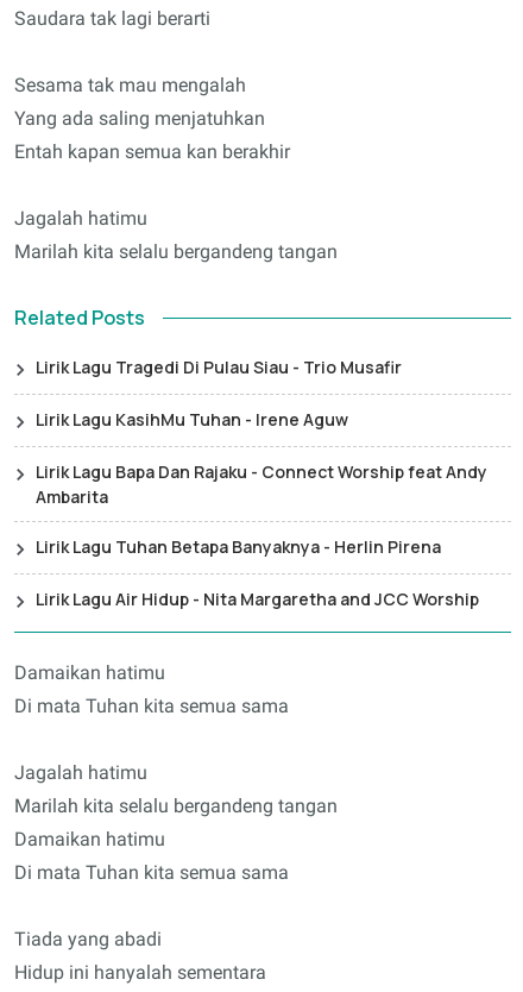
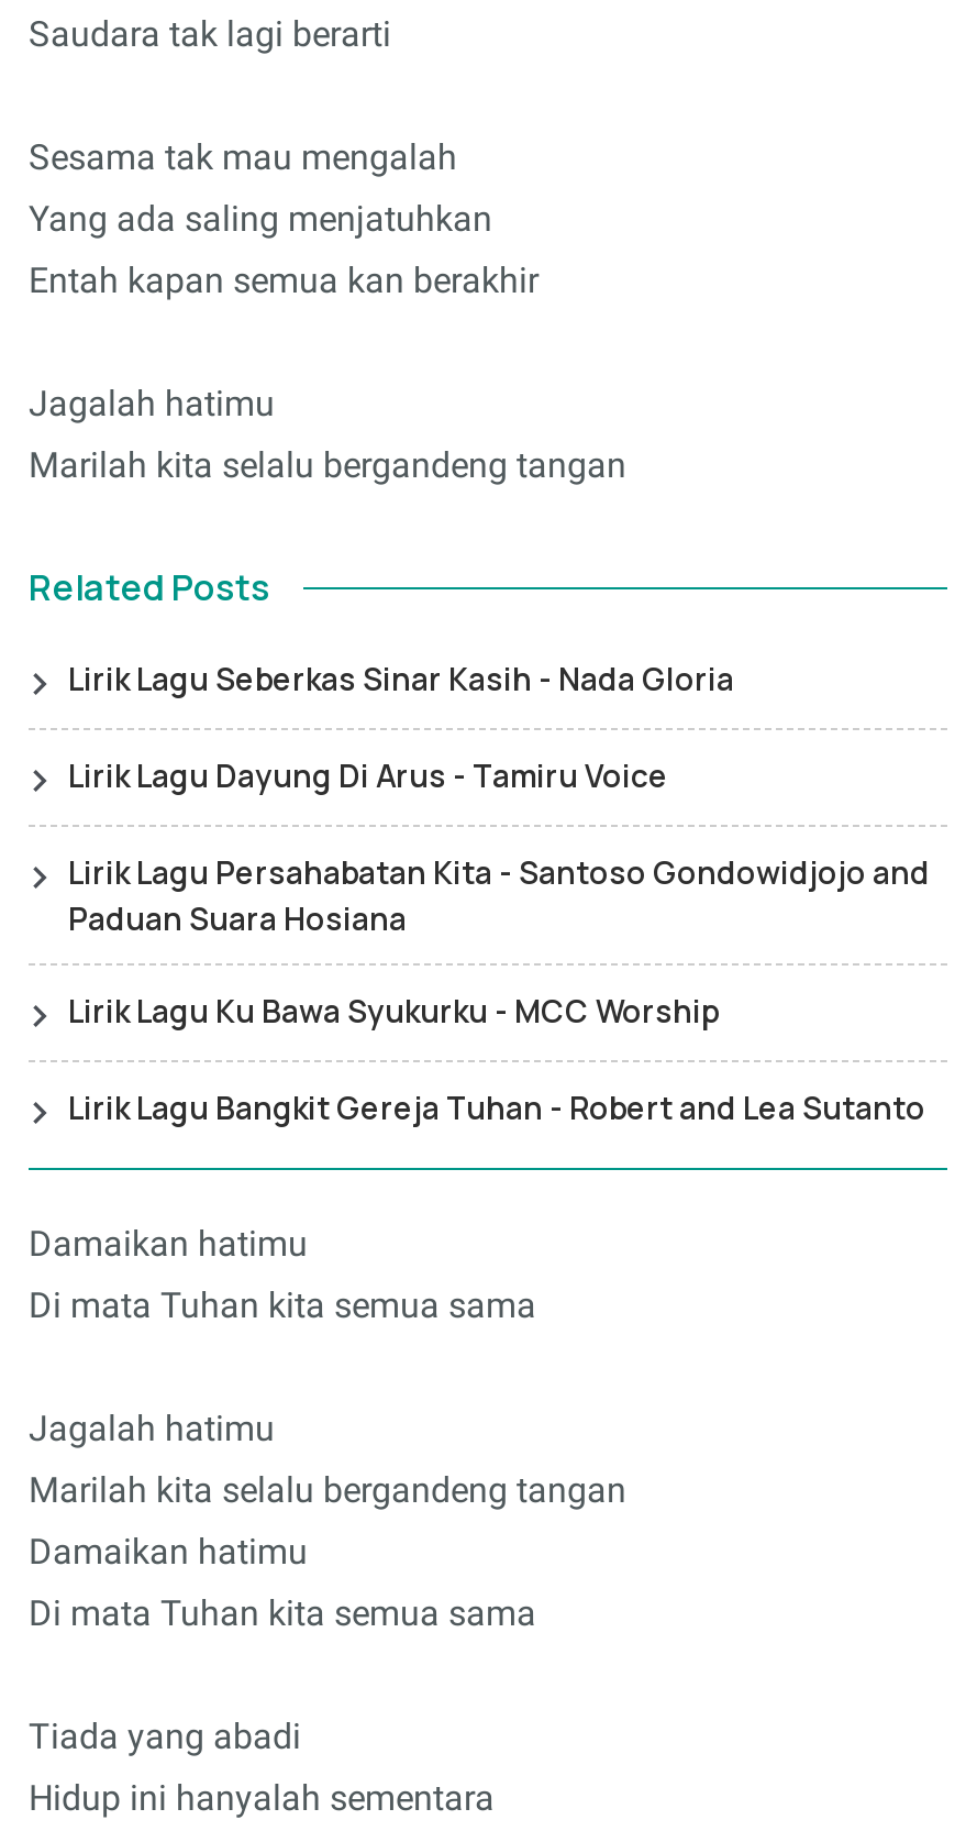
[36,356,402,378] Lirik Lagu Tragedi Di Pulau Siau - Trio Musafir -> [68,658,734,699] Lirik Lagu Seberkas Sinar Kasih - Nada Gloria
[36,408,348,431] Lirik Lagu KasihMu Tuhan - Irene Aguw -> [68,754,668,796] Lirik Lagu Dayung Di Arus - Tamiru Voice
[36,460,487,508] Lirik Lagu Bapa Dan Rajaku - Connect Worship feat Andy | Ambarita -> [68,851,930,939] Lirik Lagu Persahabatan Kita - Santoso Gondowidjojo and | Paduan Suara Hosiana
[36,535,441,558] Lirik Lagu Tuhan Betapa Banyaknya - Herlin Pirena -> [68,990,719,1032] Lirik Lagu Ku Bawa Syukurku - MCC Worship
[36,588,479,610] Lirik Lagu Air Hidup - Nita Margaretha and JCC Worship -> [68,1087,925,1128] Lirik Lagu Bangkit Gereja Tuhan - Robert and Lea Sutanto

